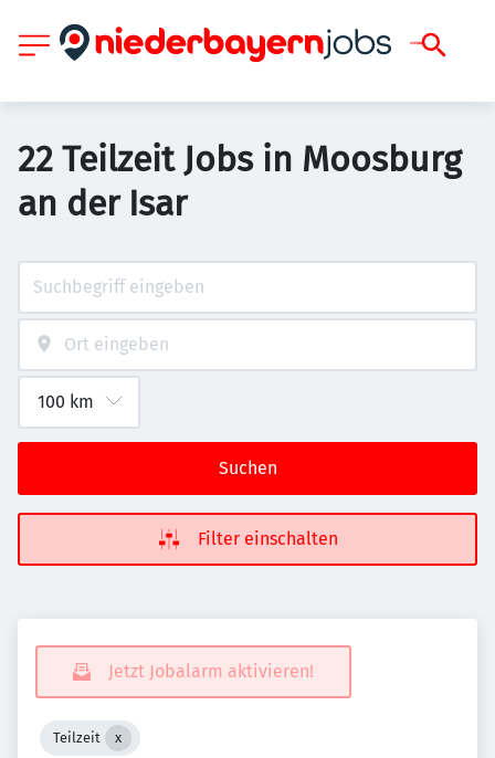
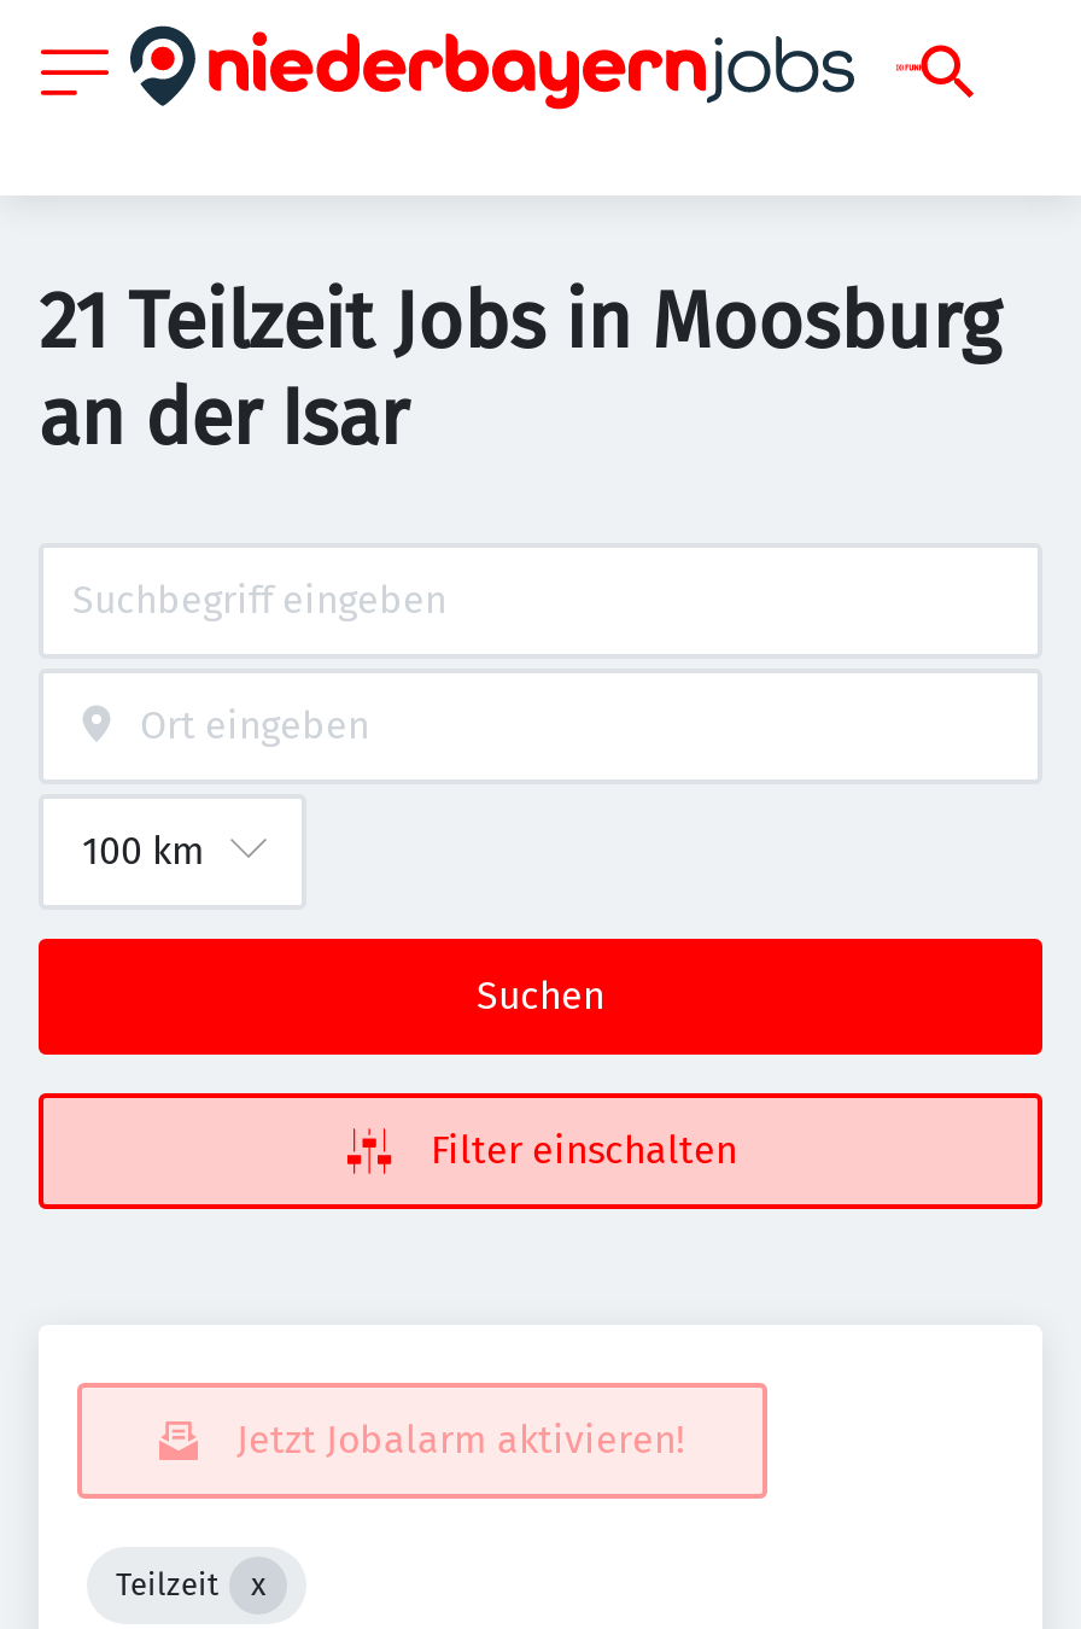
[18,138,462,180] 22 Teilzeit Jobs in Moosburg -> [39,275,1001,367] 21 Teilzeit Jobs in Moosburg

